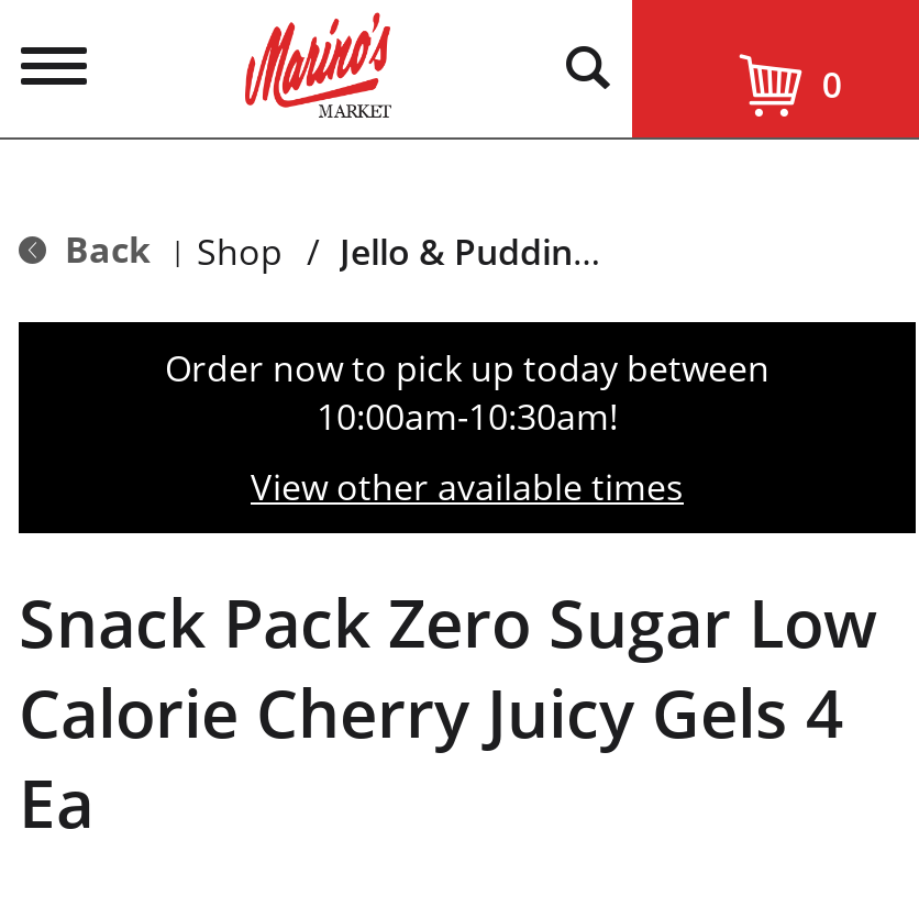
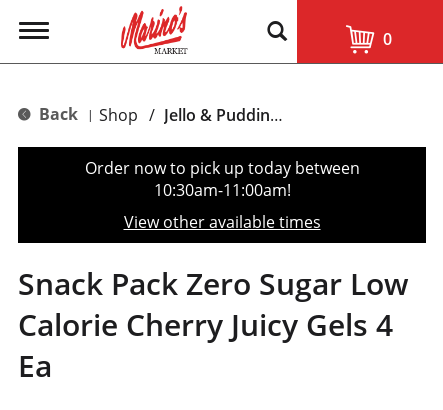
[317,392,618,441] 10:00am-10:30am! -> [153,179,290,201] 10:30am-11:00am!

